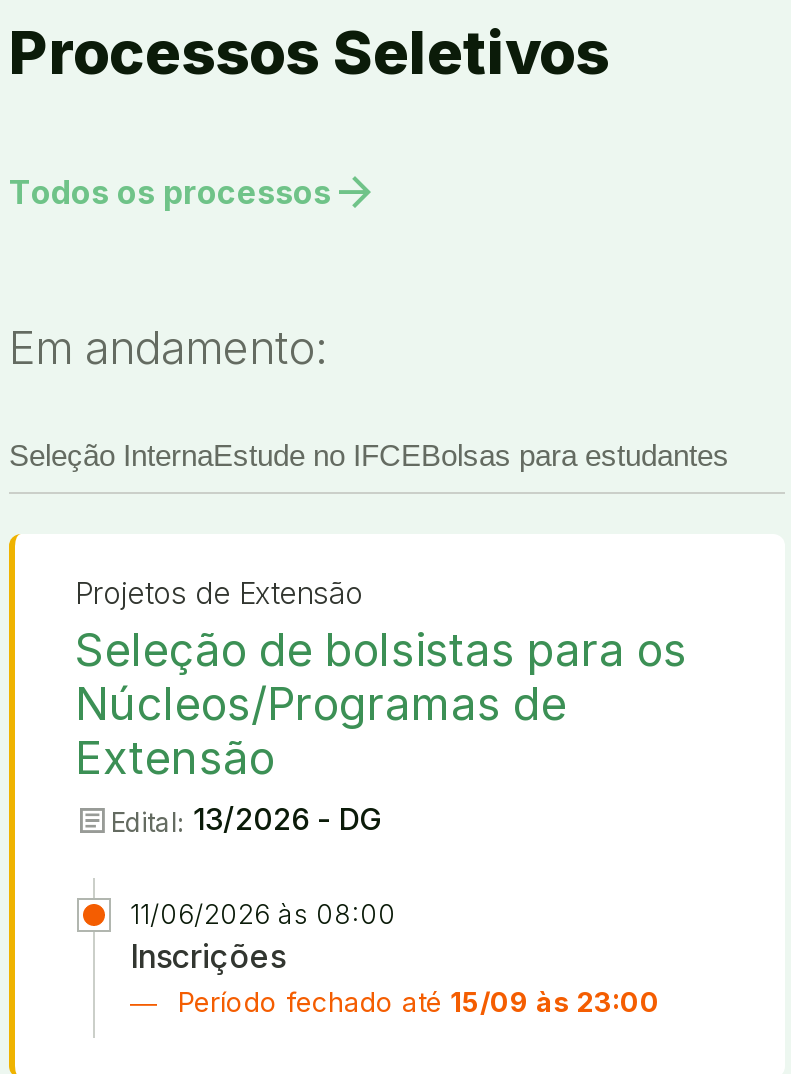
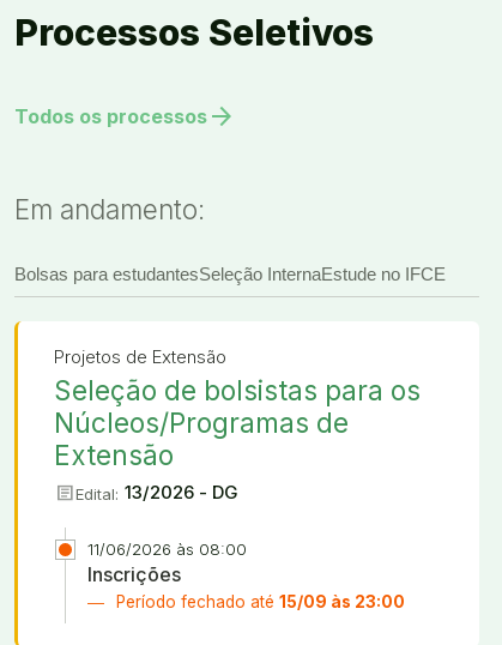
[9,439,729,473] Seleção InternaEstude no IFCEBolsas para estudantes -> [14,264,446,285] Bolsas para estudantesSeleção InternaEstude no IFCE

